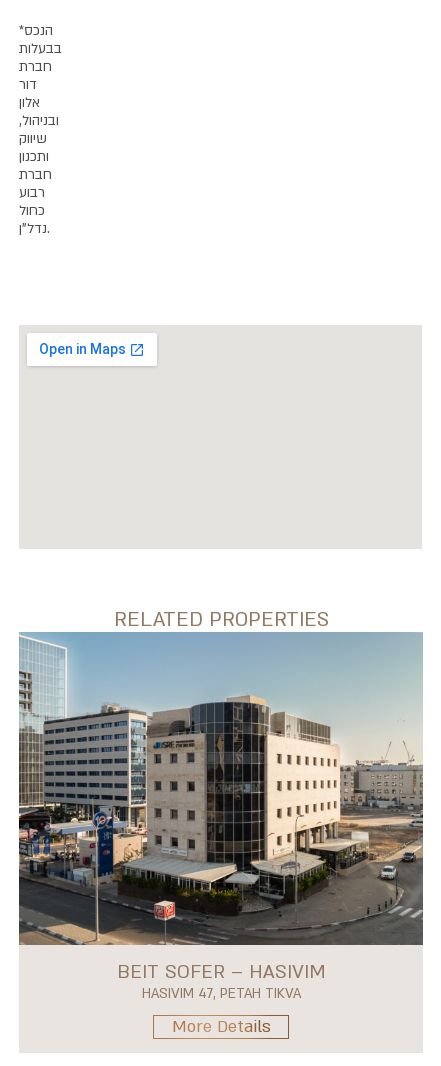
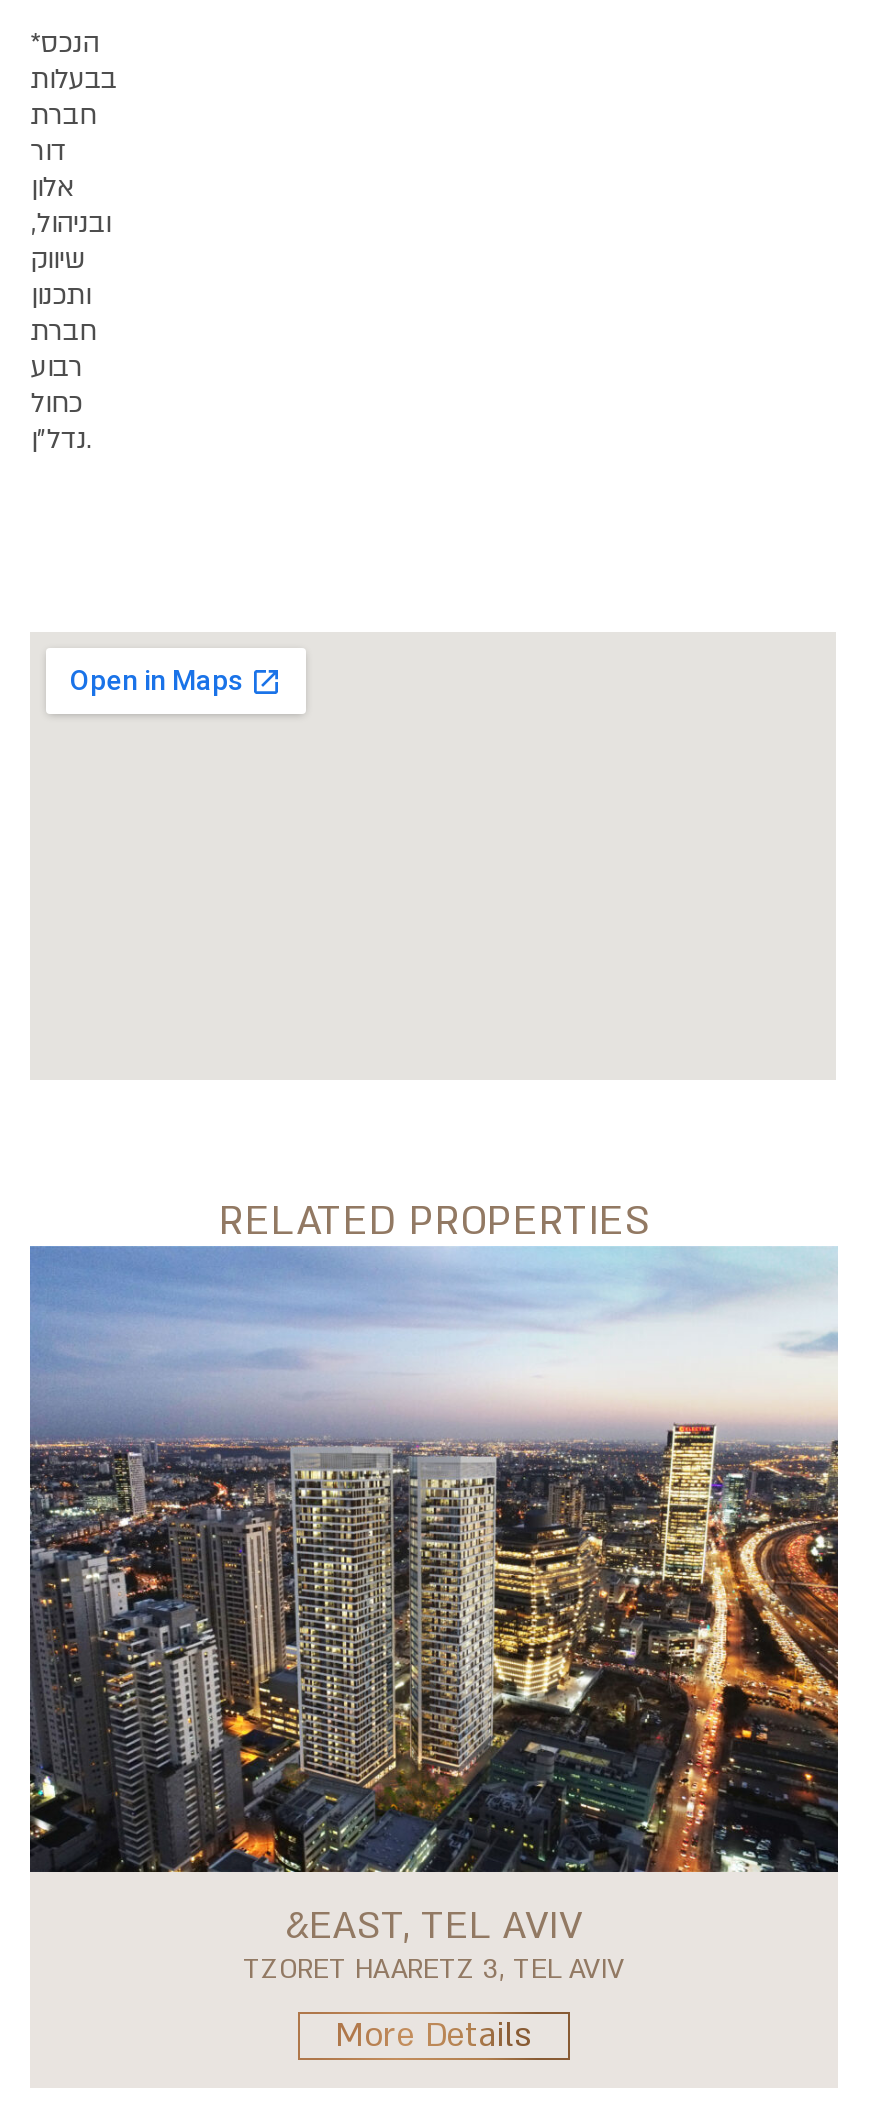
[18,632,424,1003] [image] | BEIT SOFER – HASIVIM | HASIVIM 47, PETAH TIKVA -> [28,1248,840,1988] [image] | &EAST, TEL AVIV | TZORET HAARETZ 3, TEL AVIV

